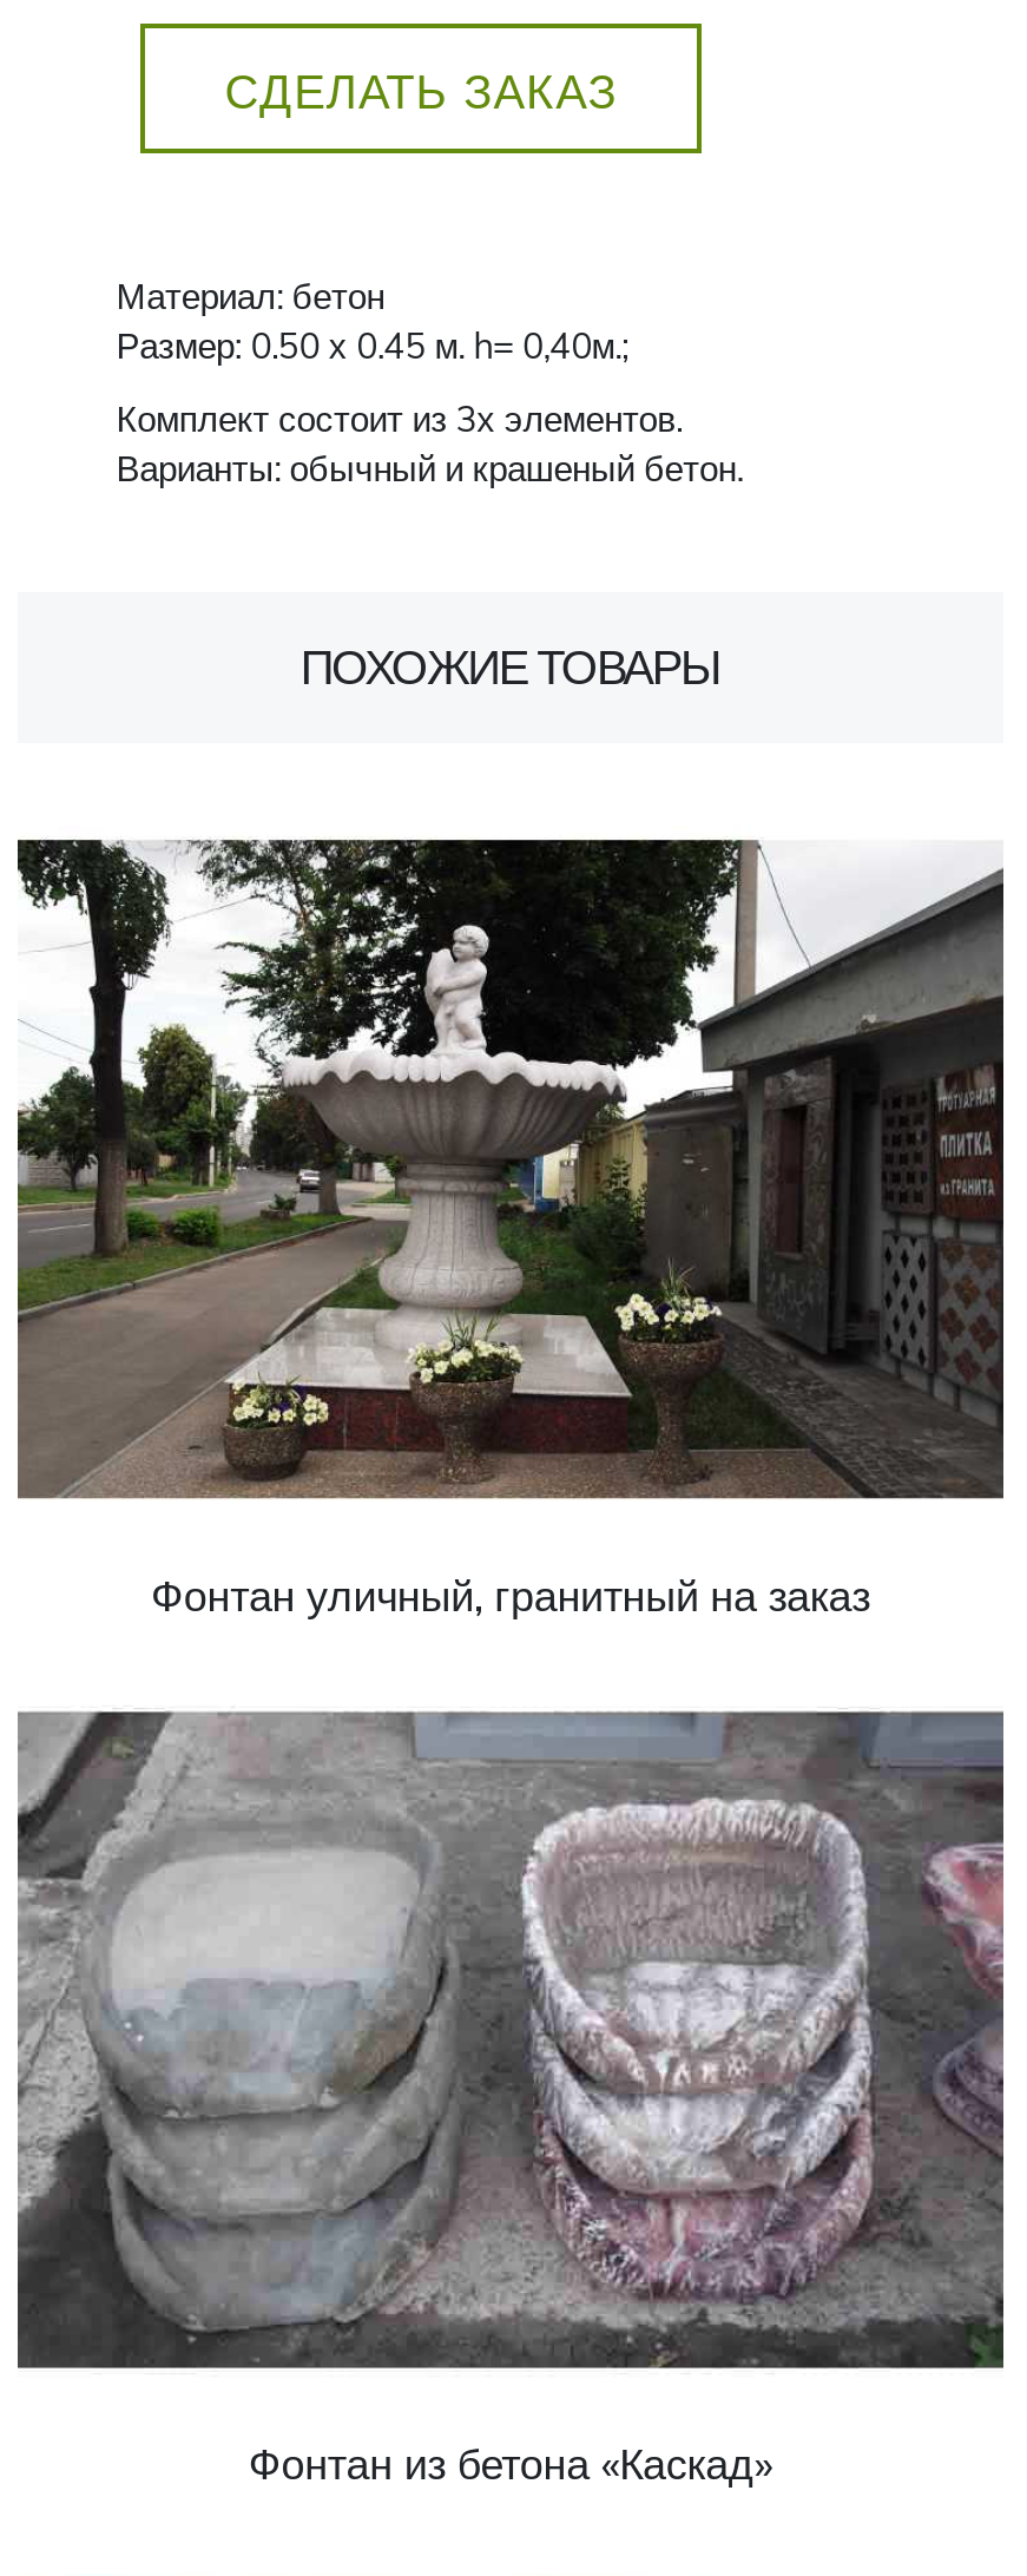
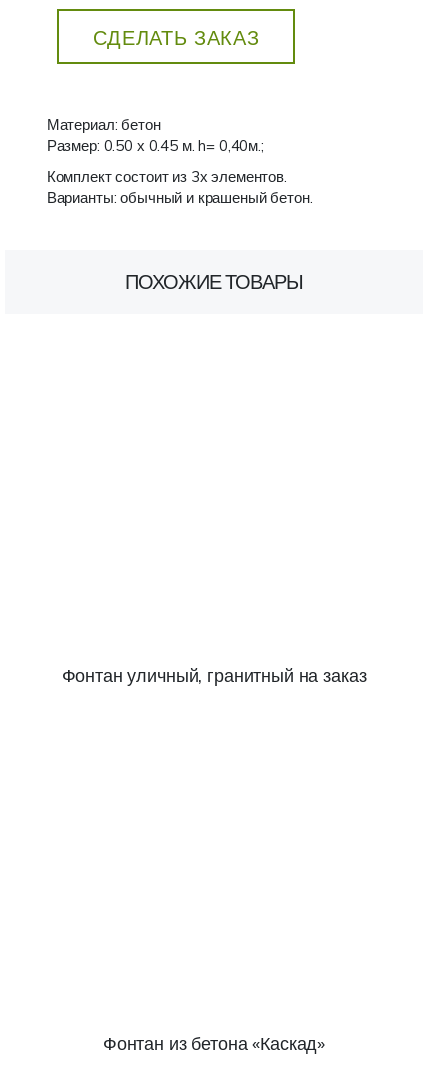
[15,837,1006,1500] [image] -> none
[15,1708,1006,2371] [image] -> none

